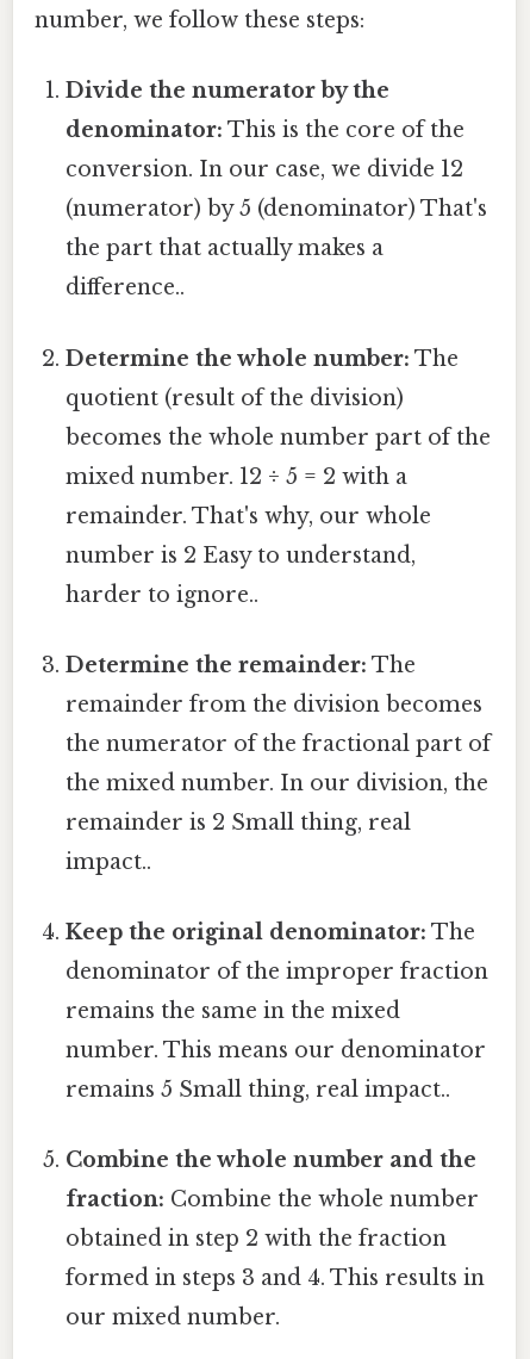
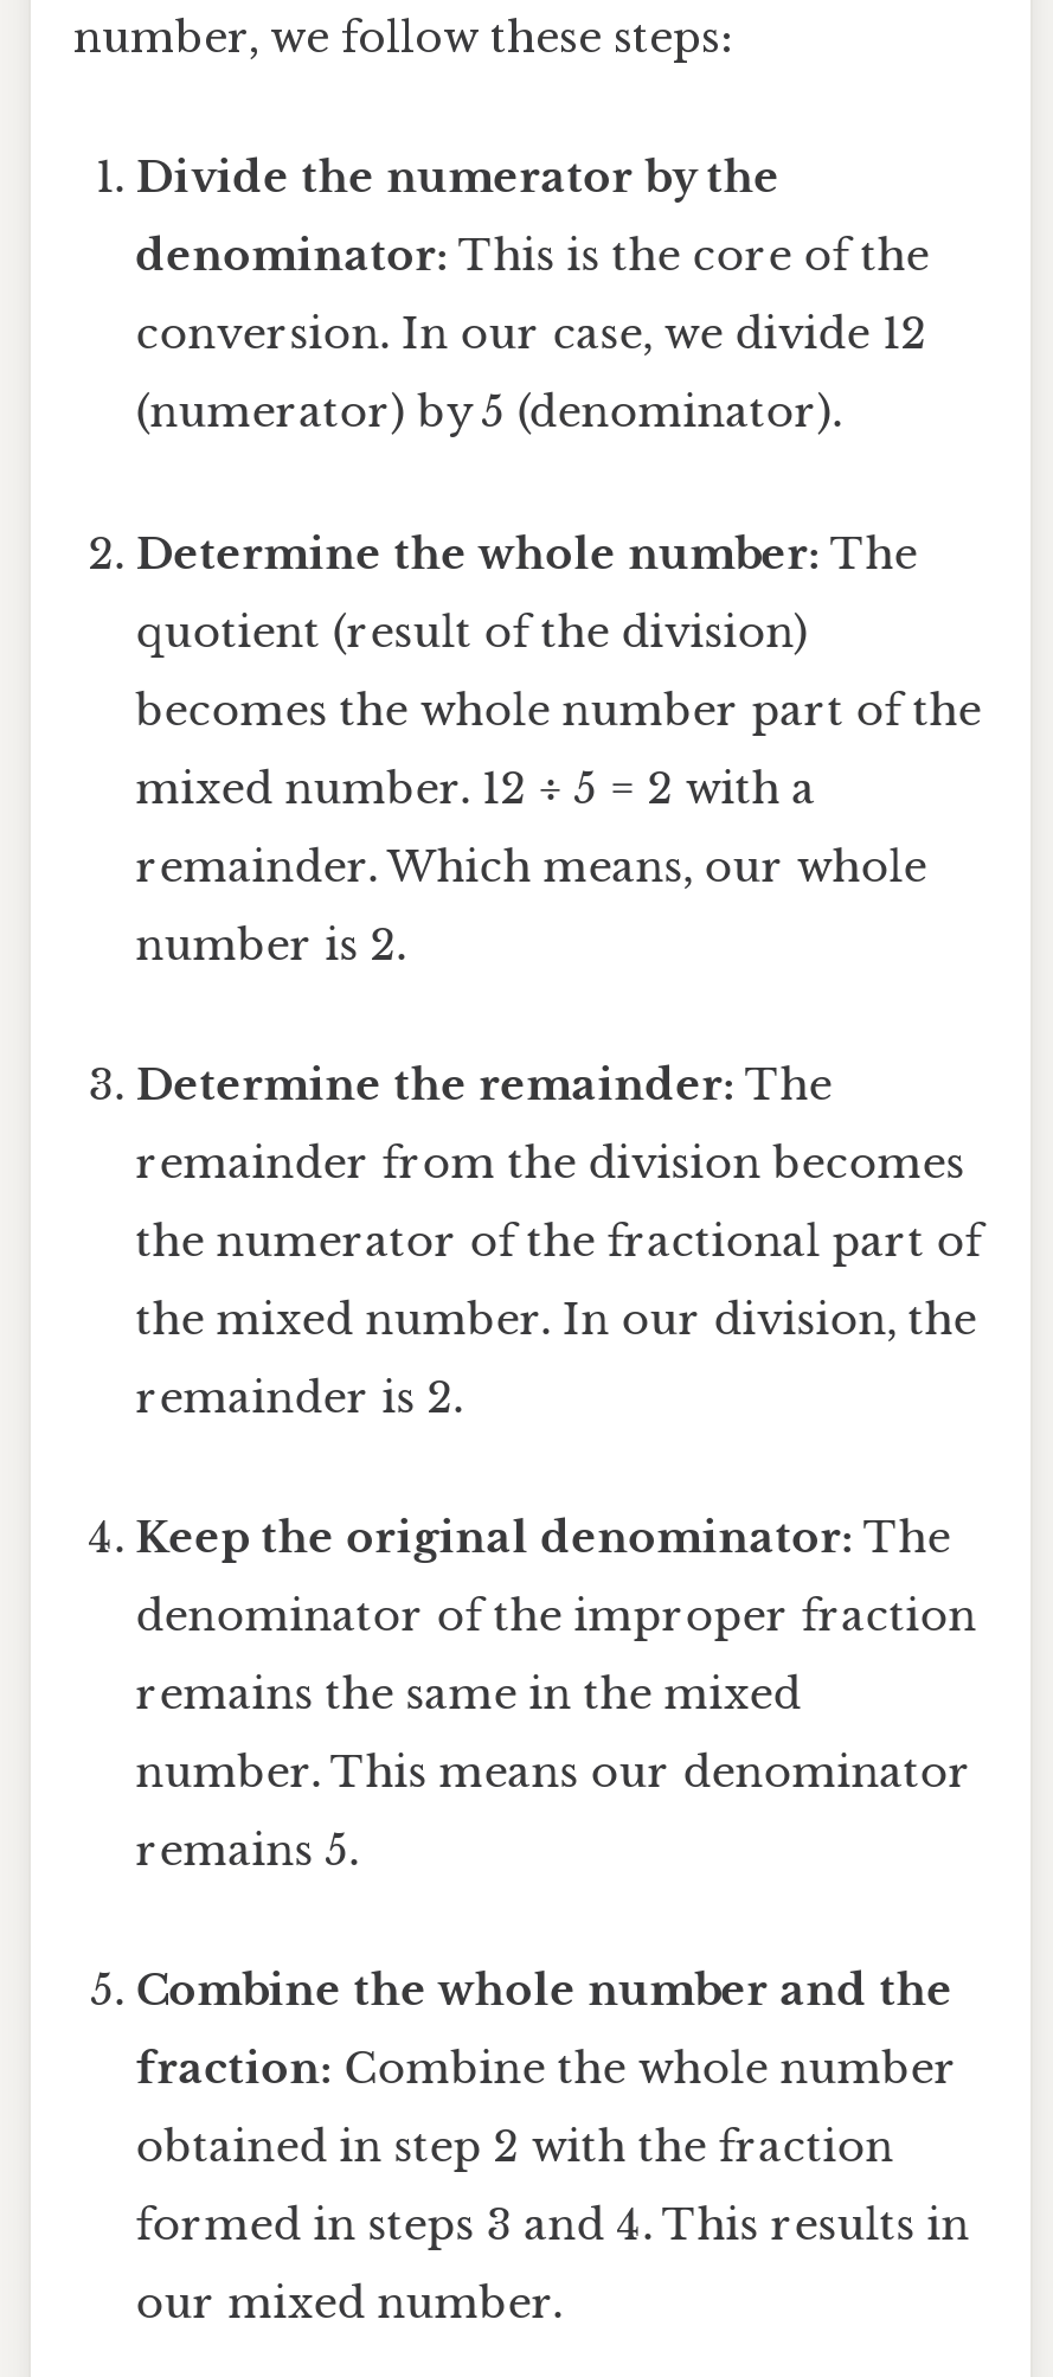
[66,196,487,301] (numerator) by 5 (denominator) That's | the part that actually makes a | difference.. -> [136,387,841,440] (numerator) by 5 (denominator).
[66,503,431,608] remainder. That's why, our whole | number is 2 Easy to understand, | harder to ignore.. -> [136,841,927,971] remainder. Which means, our whole | number is 2.
[66,809,411,875] remainder is 2 Small thing, real | impact.. -> [136,1372,462,1424] remainder is 2.
[66,1077,450,1103] remains 5 Small thing, real impact.. -> [136,1825,358,1877] remains 5.

